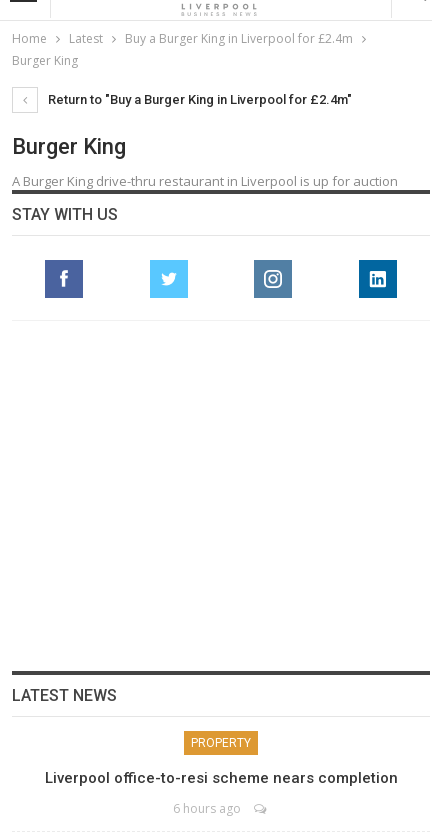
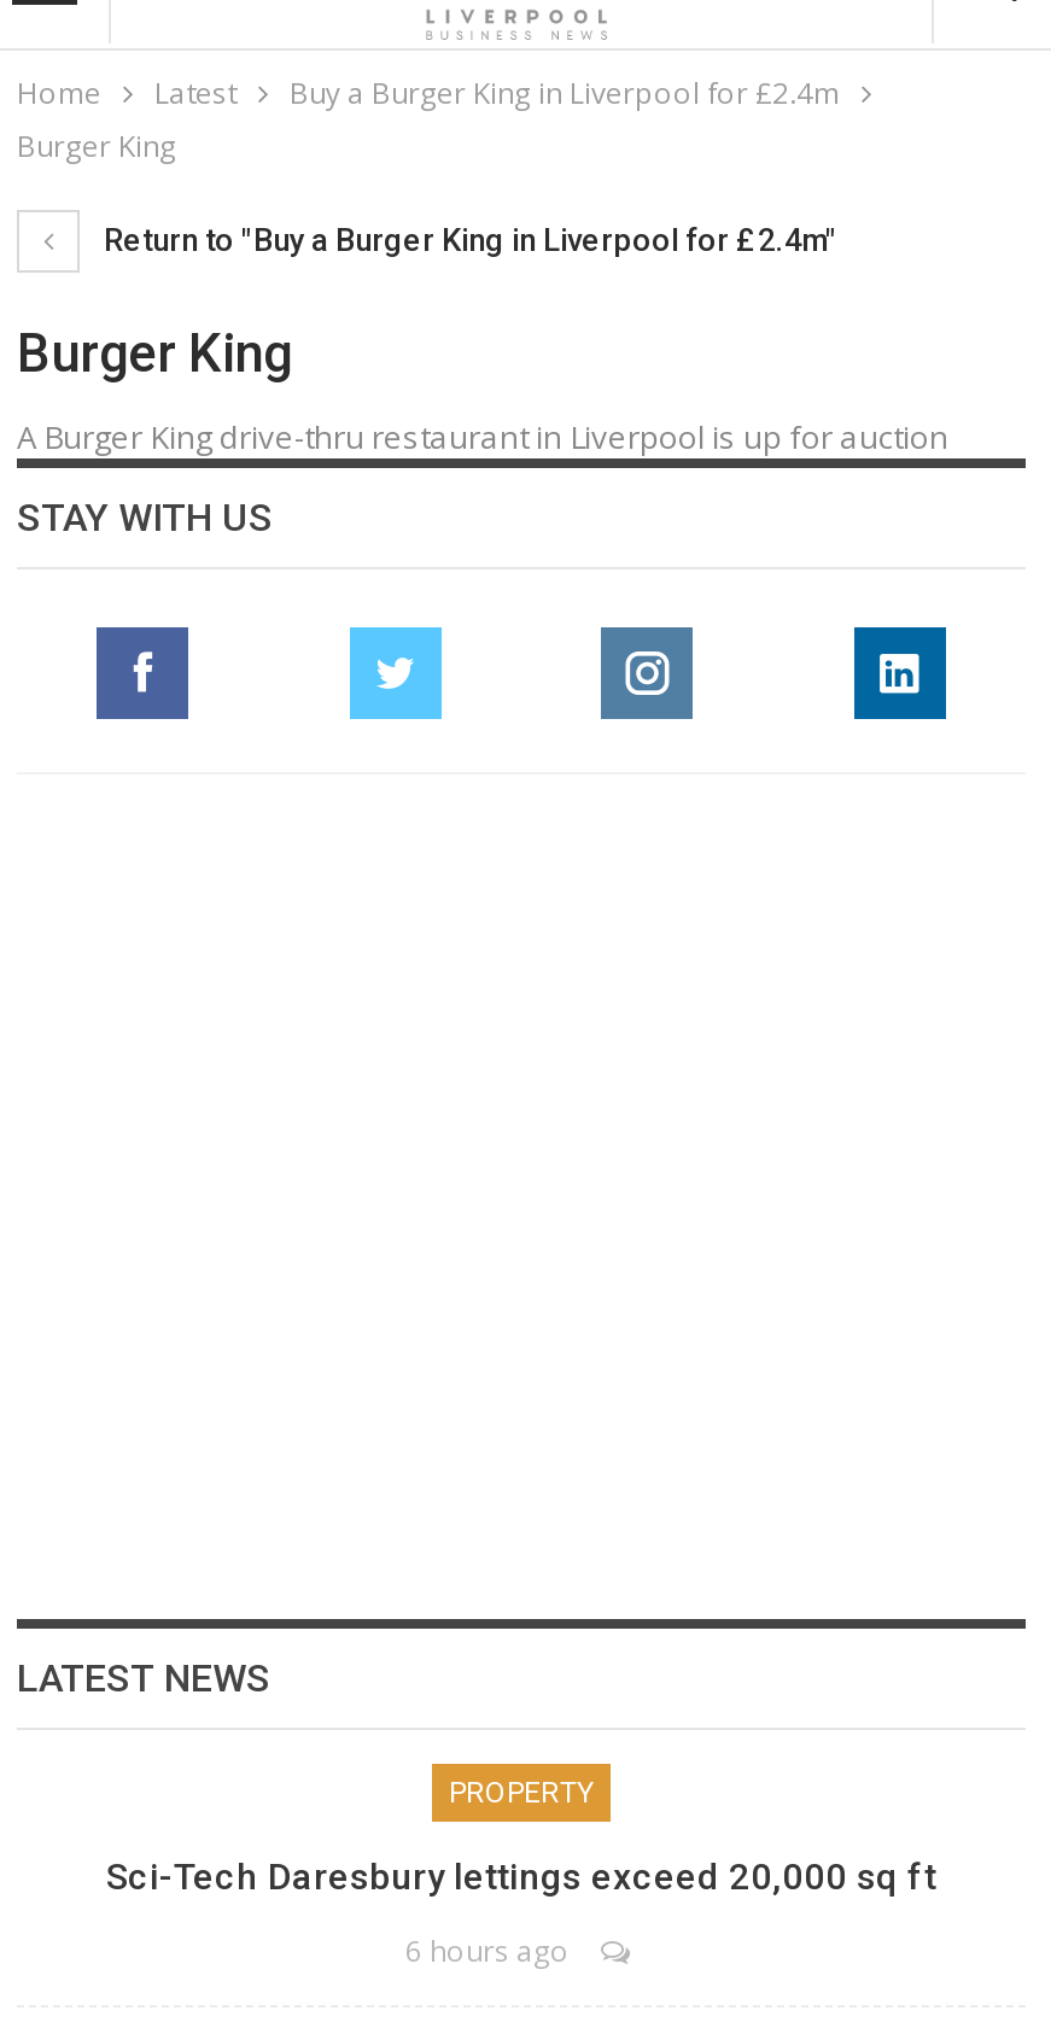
[44,768,397,786] Liverpool office-to-resi scheme nears completion -> [106,1854,936,1898] Sci-Tech Daresbury lettings exceed 20,000 sq ft

